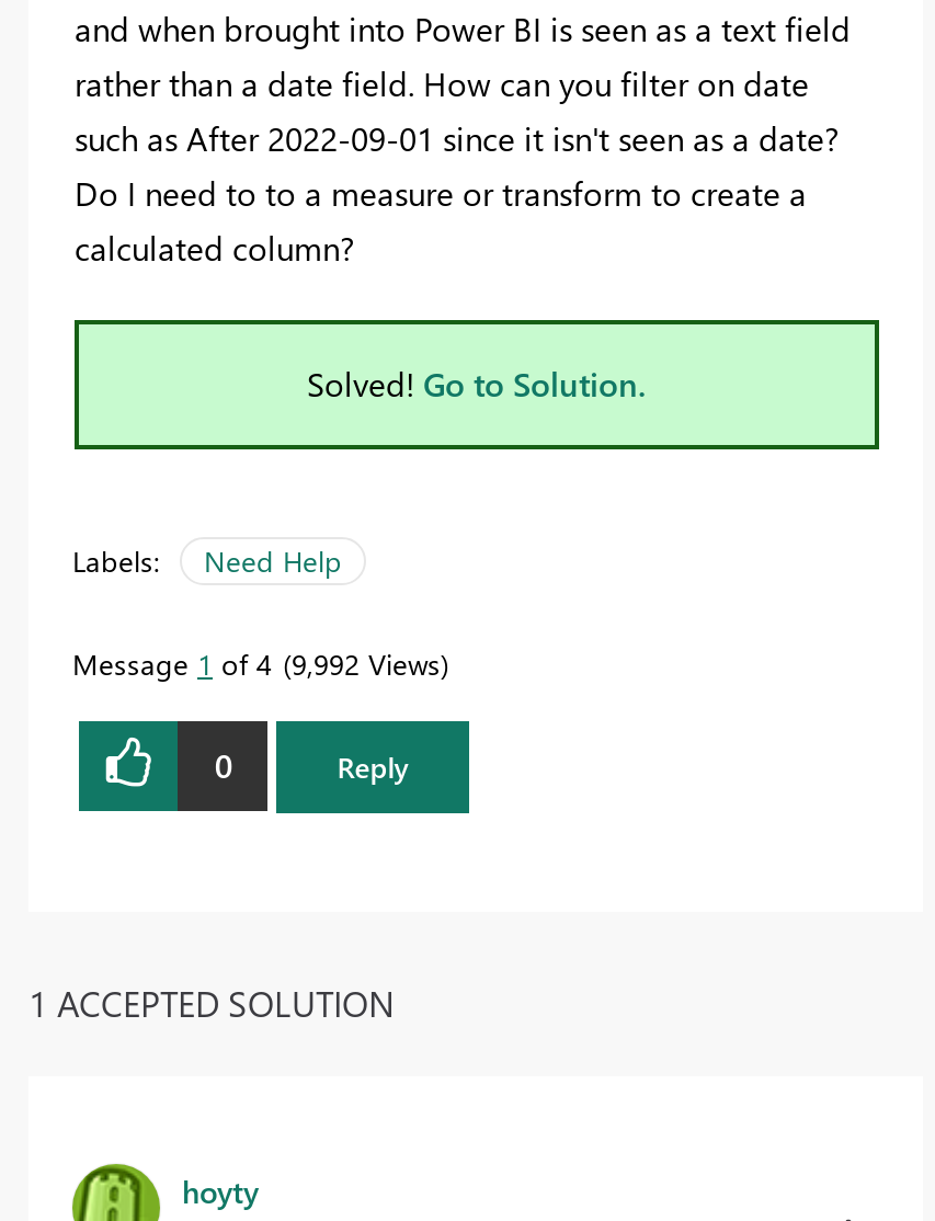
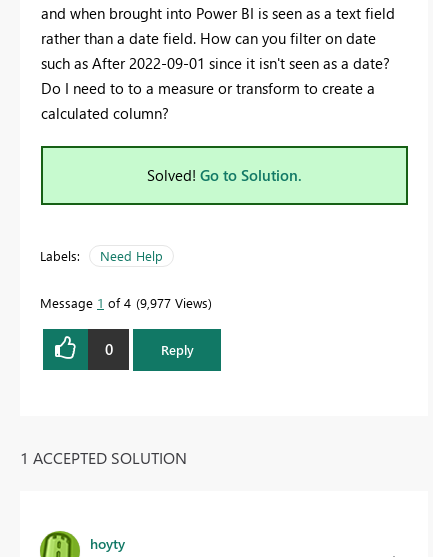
[72,644,441,681] Message 1 of 4 9,992 Views -> [40,294,208,311] Message 1 of 4 9,977 Views

